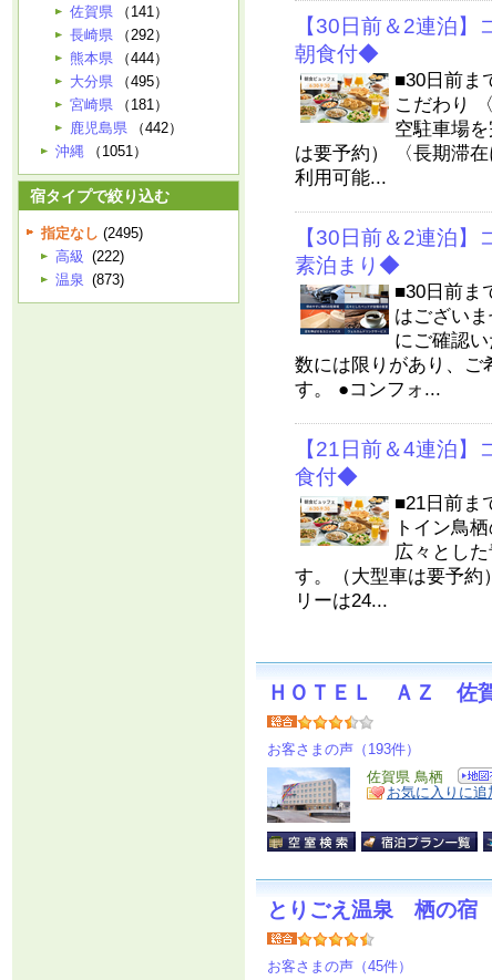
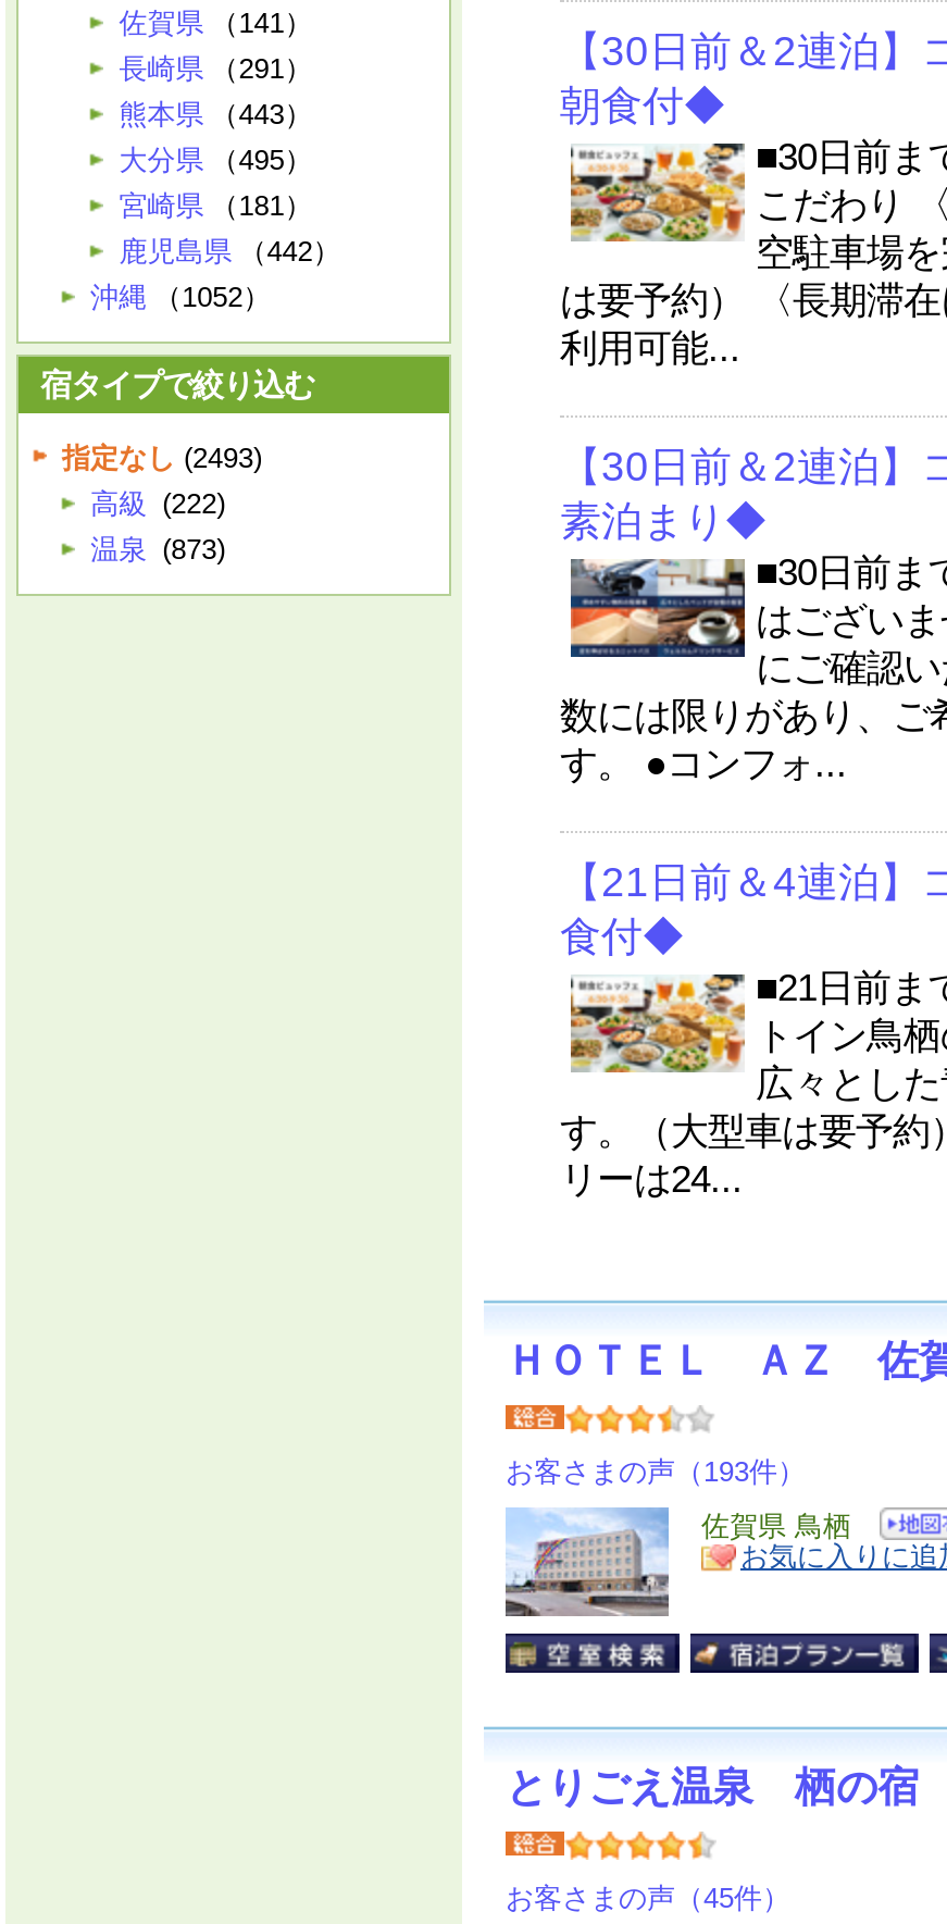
[70,27,169,43] 長崎県 （292） -> [119,52,312,85] 長崎県 （291）
[70,50,169,66] 熊本県 （444） -> [119,98,312,131] 熊本県 （443）
[56,143,147,159] 沖縄 （1051） -> [90,281,271,313] 沖縄 （1052）
[41,225,143,241] 指定なし(2495) -> [62,442,262,474] 指定なし(2493)

